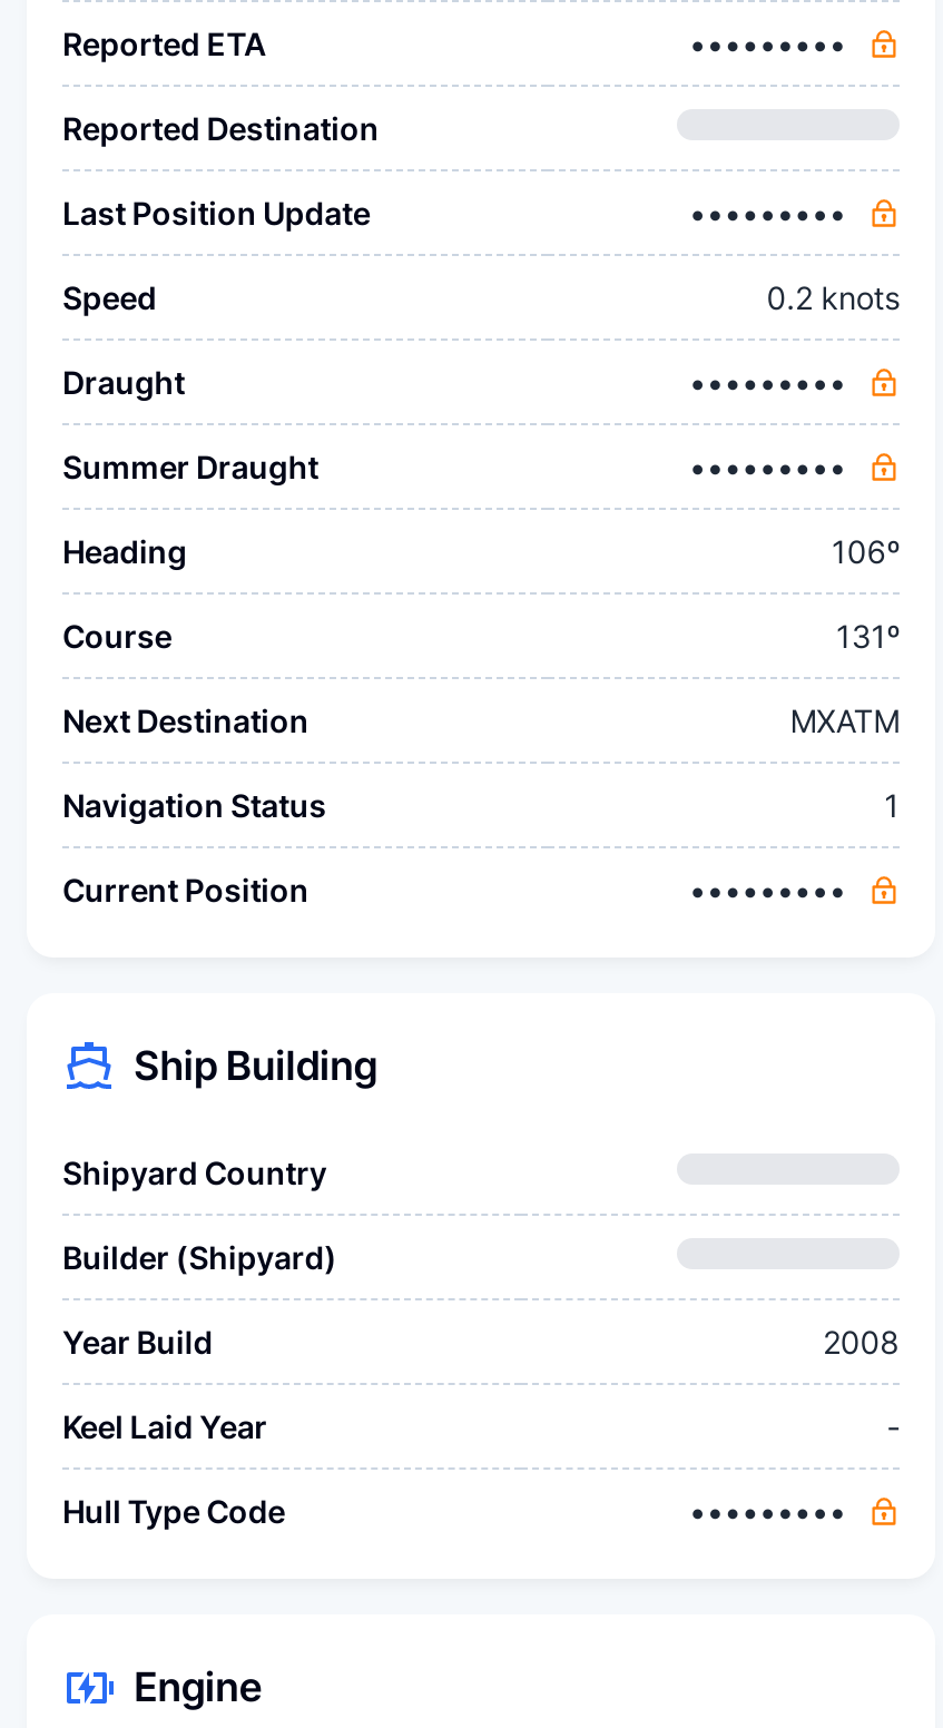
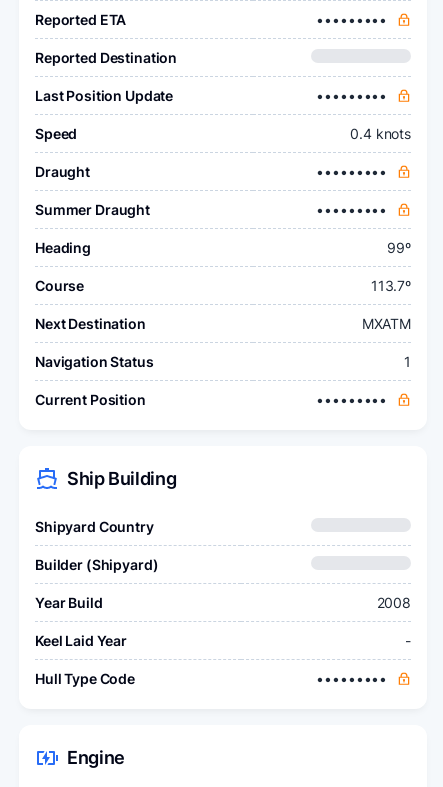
[766,278,900,316] 0.2 knots -> [350,125,411,142] 0.4 knots
[832,532,900,570] 106º -> [387,239,411,256] 99º
[836,617,900,655] 131º -> [371,277,411,294] 113.7º

